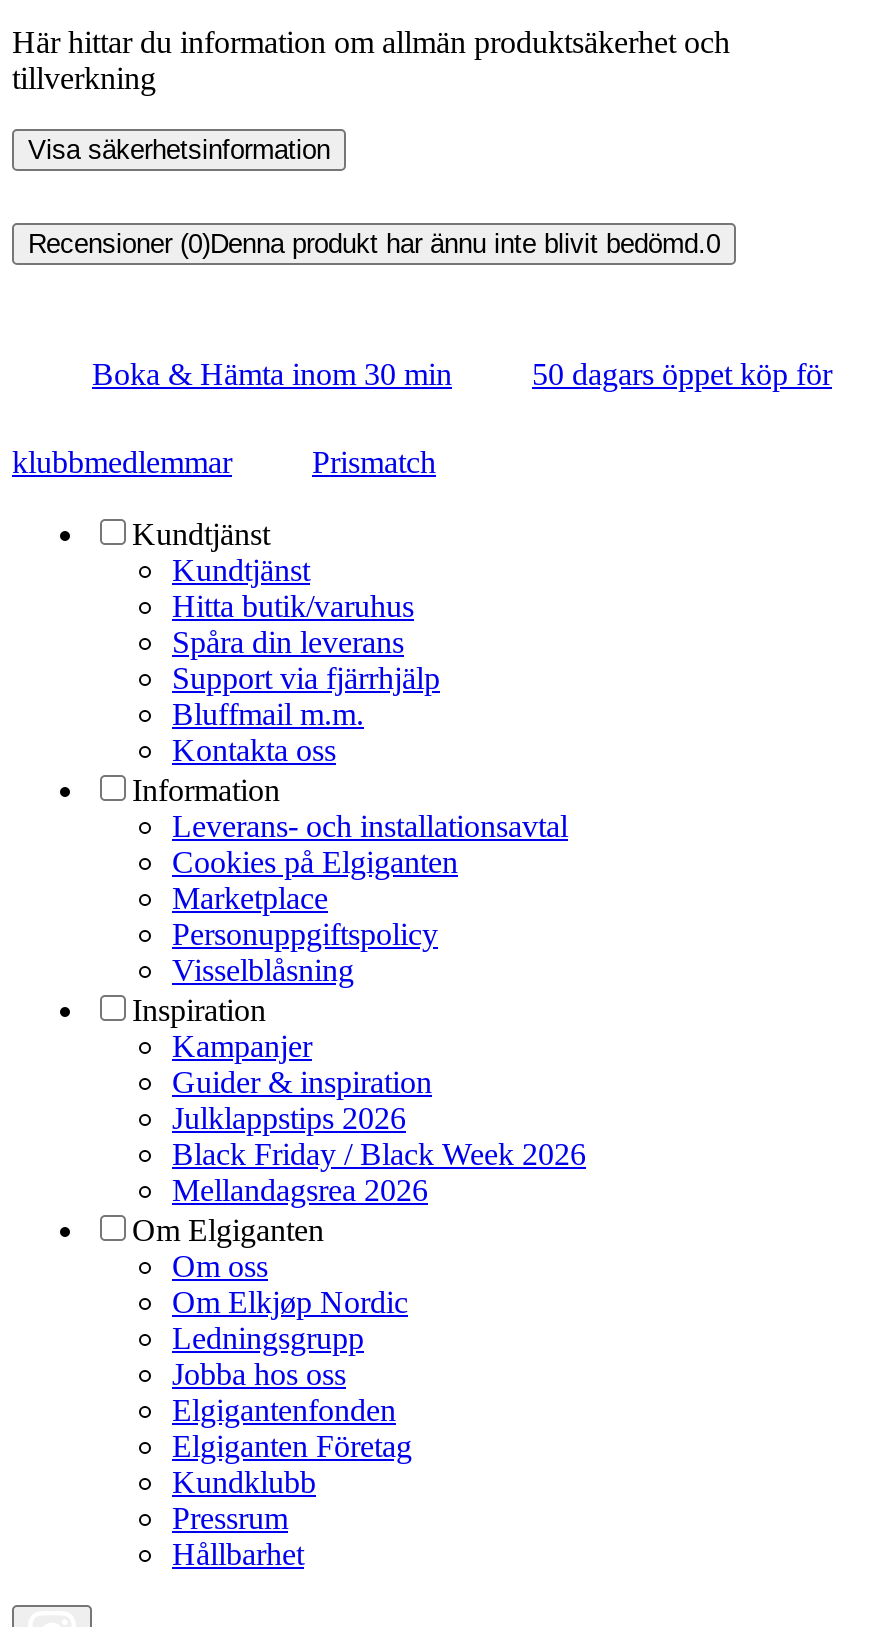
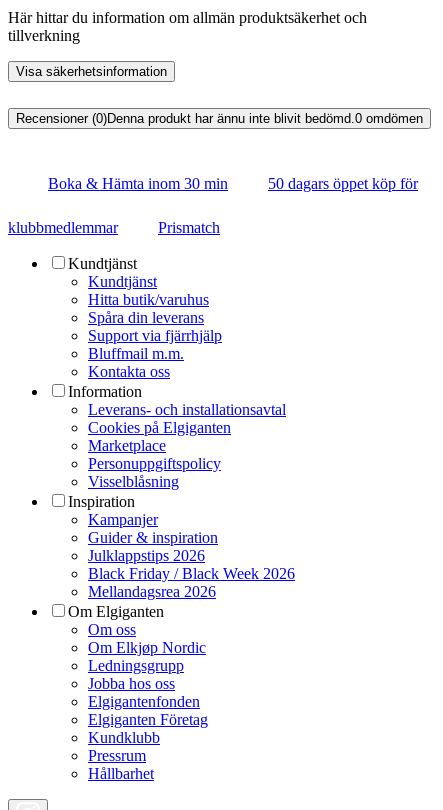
[28,229,720,259] Recensioner (0)Denna produkt har ännu inte blivit bedömd.0 -> [16,111,423,126] Recensioner (0)Denna produkt har ännu inte blivit bedömd.0 omdömen

